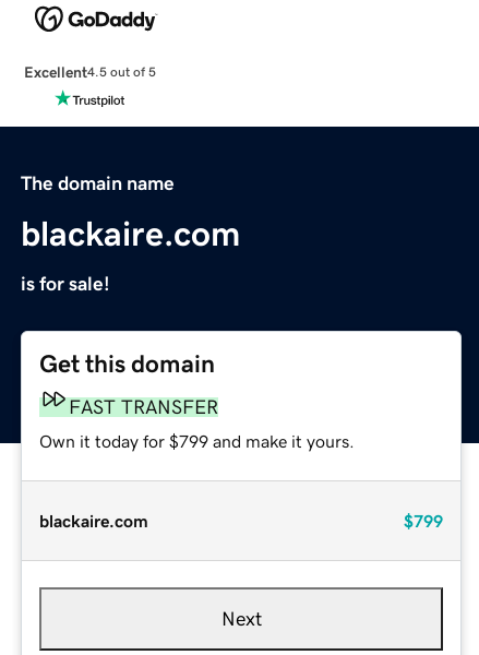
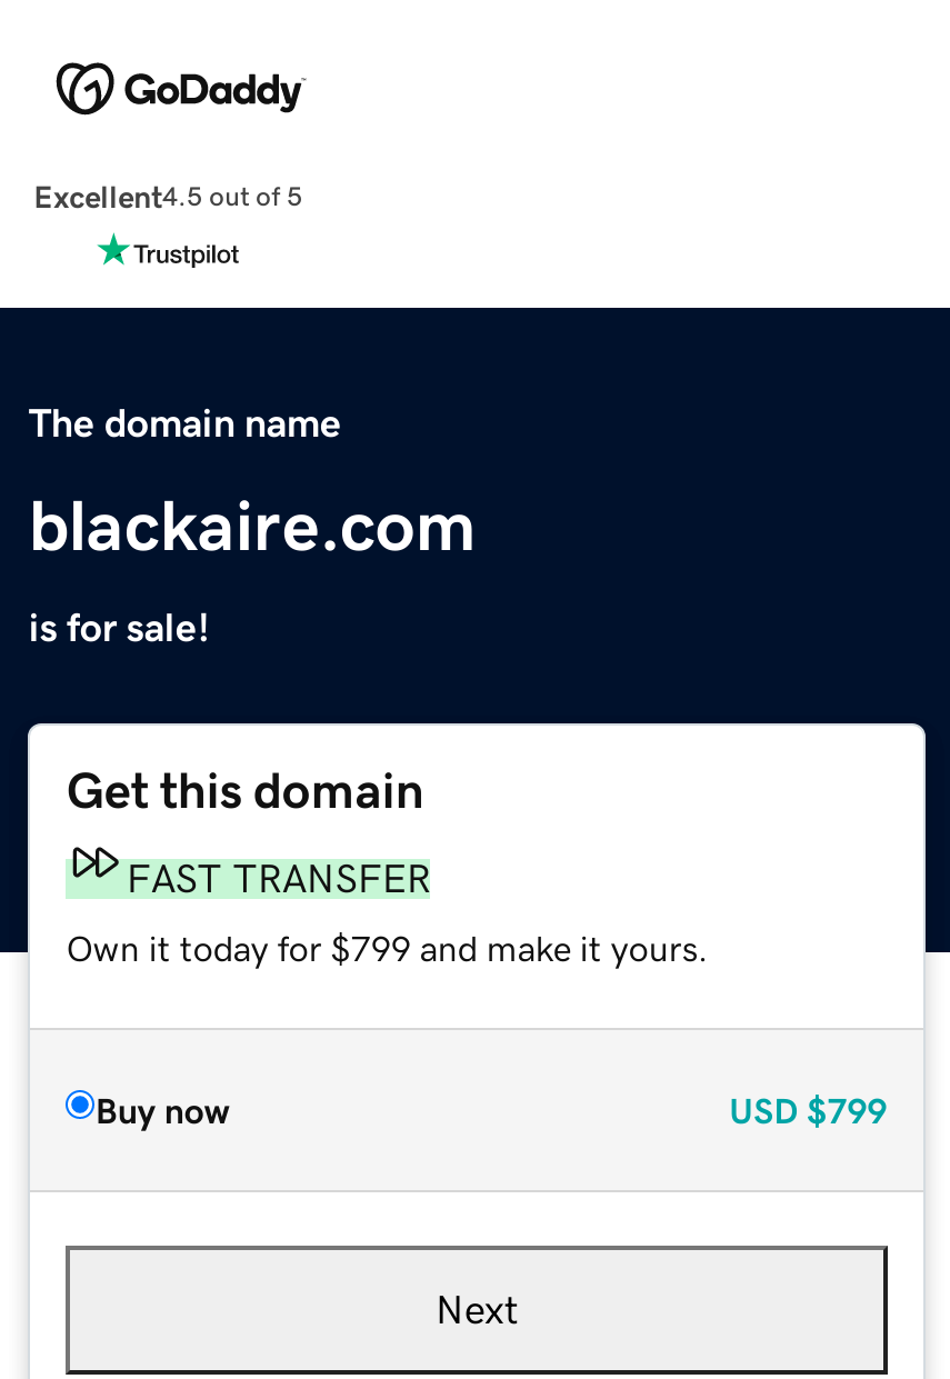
[40,512,443,529] blackaire.com | $799 -> [95,1091,887,1127] Buy now | USD $799

